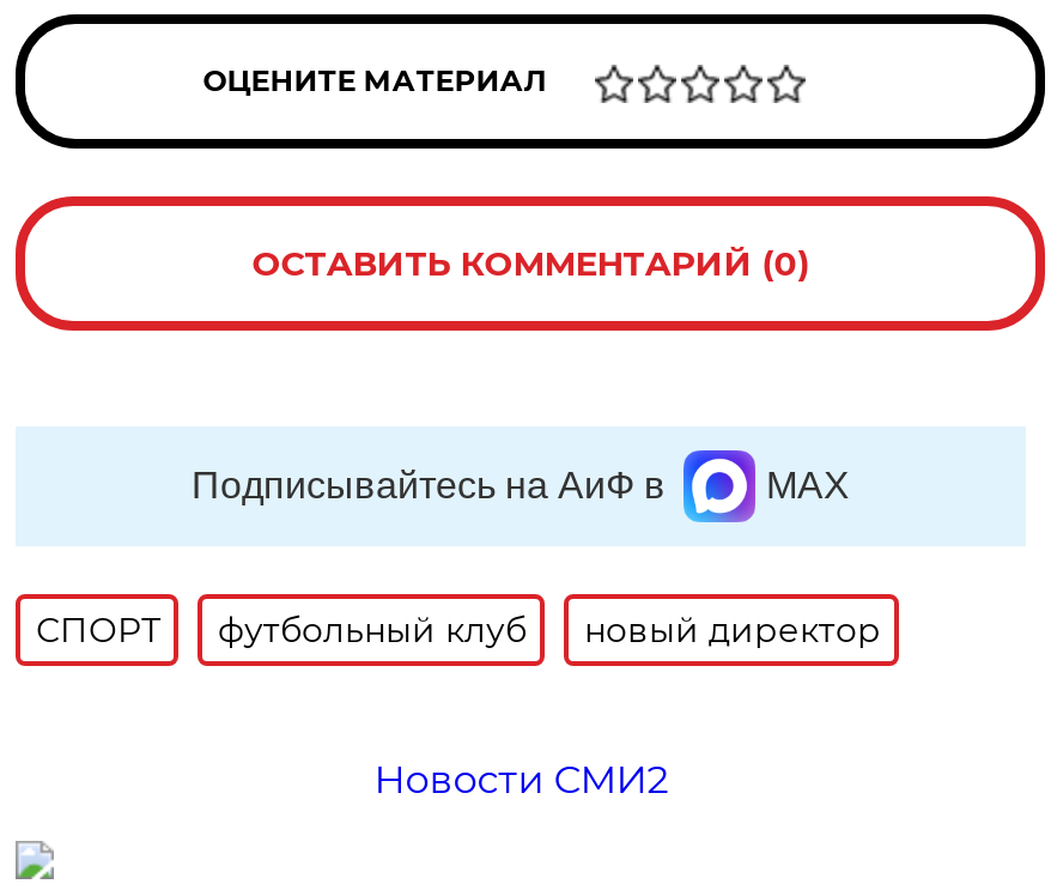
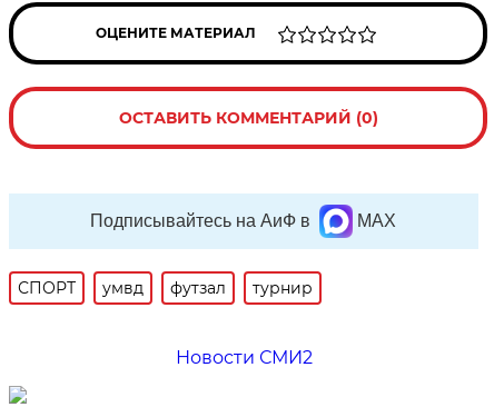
[218,609,881,652] футбольный клуб | новый директор -> [103,278,313,298] умвд | футзал | турнир

